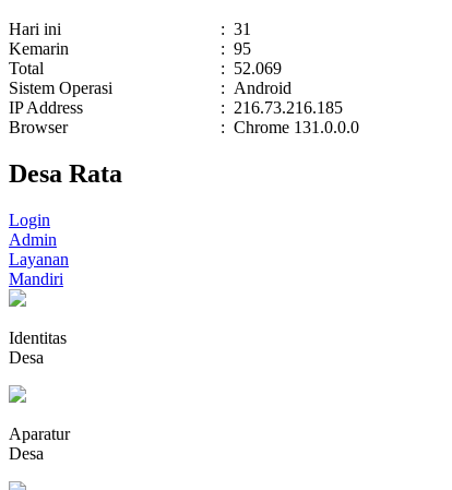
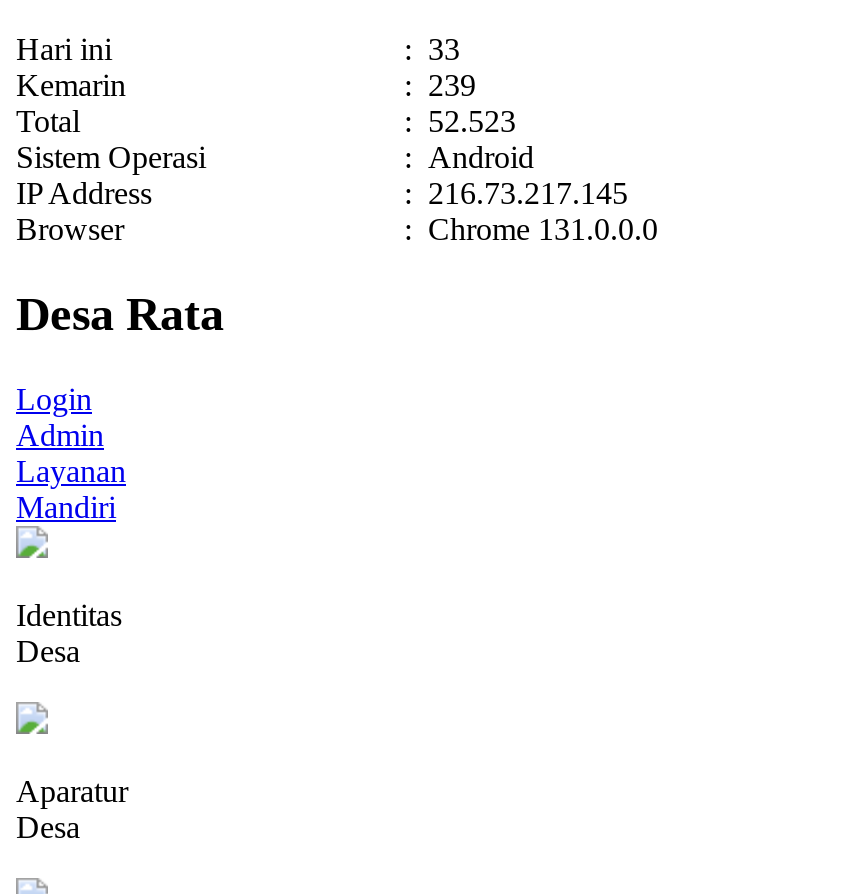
[221,20,251,38] : 31 -> [404,32,460,66] : 33
[221,40,251,58] : 95 -> [404,68,476,102] : 239
[221,59,282,78] : 52.069 -> [404,104,516,138] : 52.523
[221,98,343,117] : 216.73.216.185 -> [404,176,628,210] : 216.73.217.145

